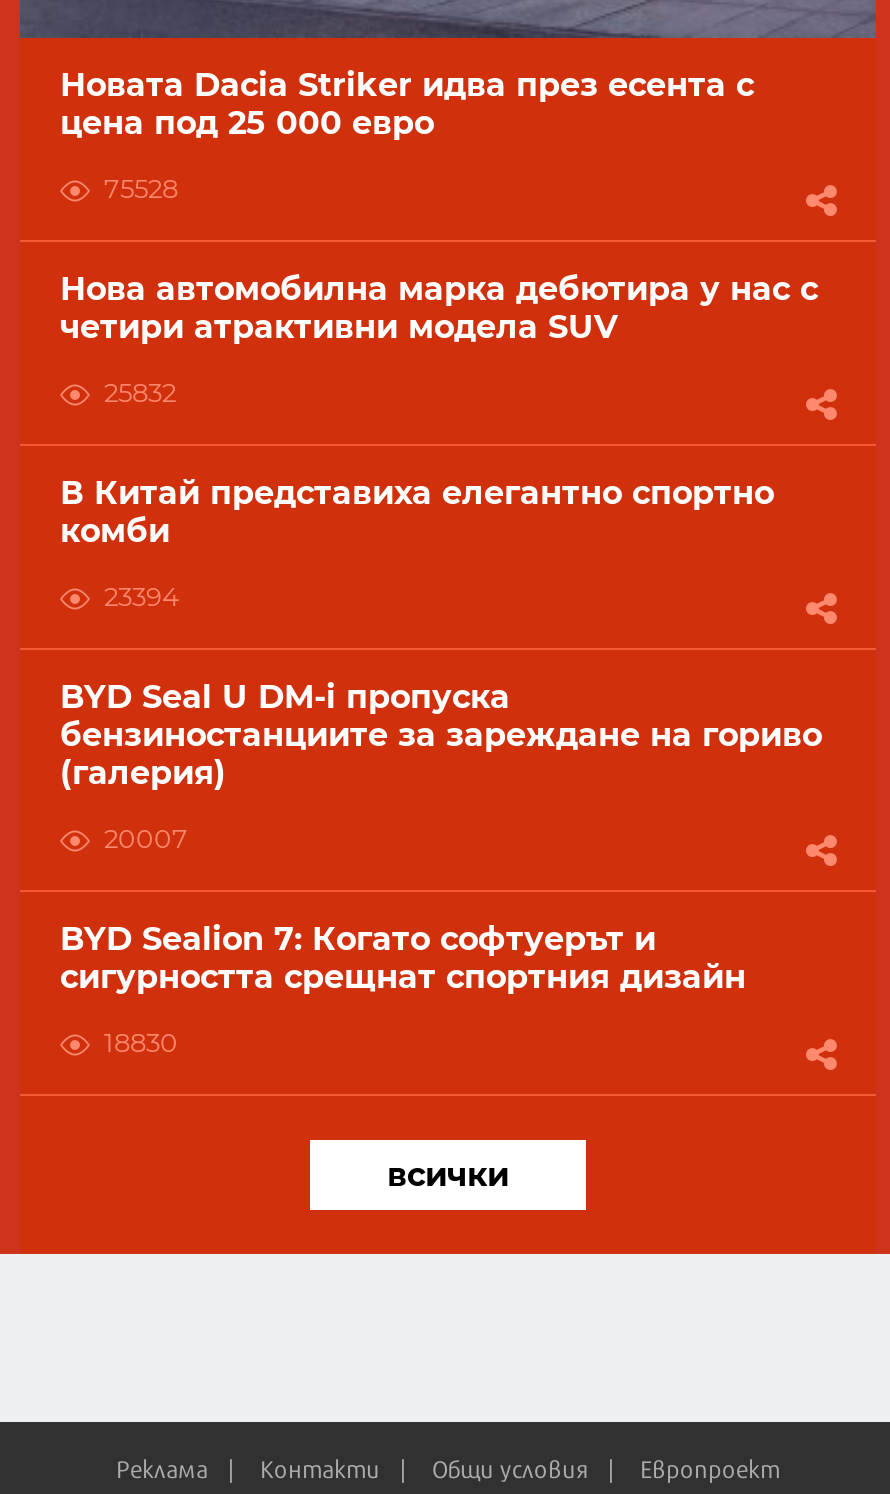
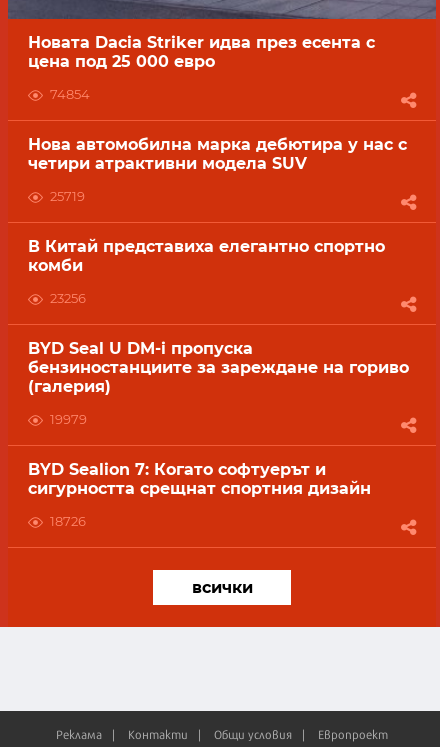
[104,172,178,204] 75528 -> [50,86,90,102] 74854
[104,376,176,408] 25832 -> [50,188,85,204] 25719
[104,580,180,612] 23394 -> [50,290,86,306] 23256
[104,822,188,854] 20007 -> [50,411,87,427] 19979
[104,1026,178,1058] 18830 -> [50,513,86,529] 18726

